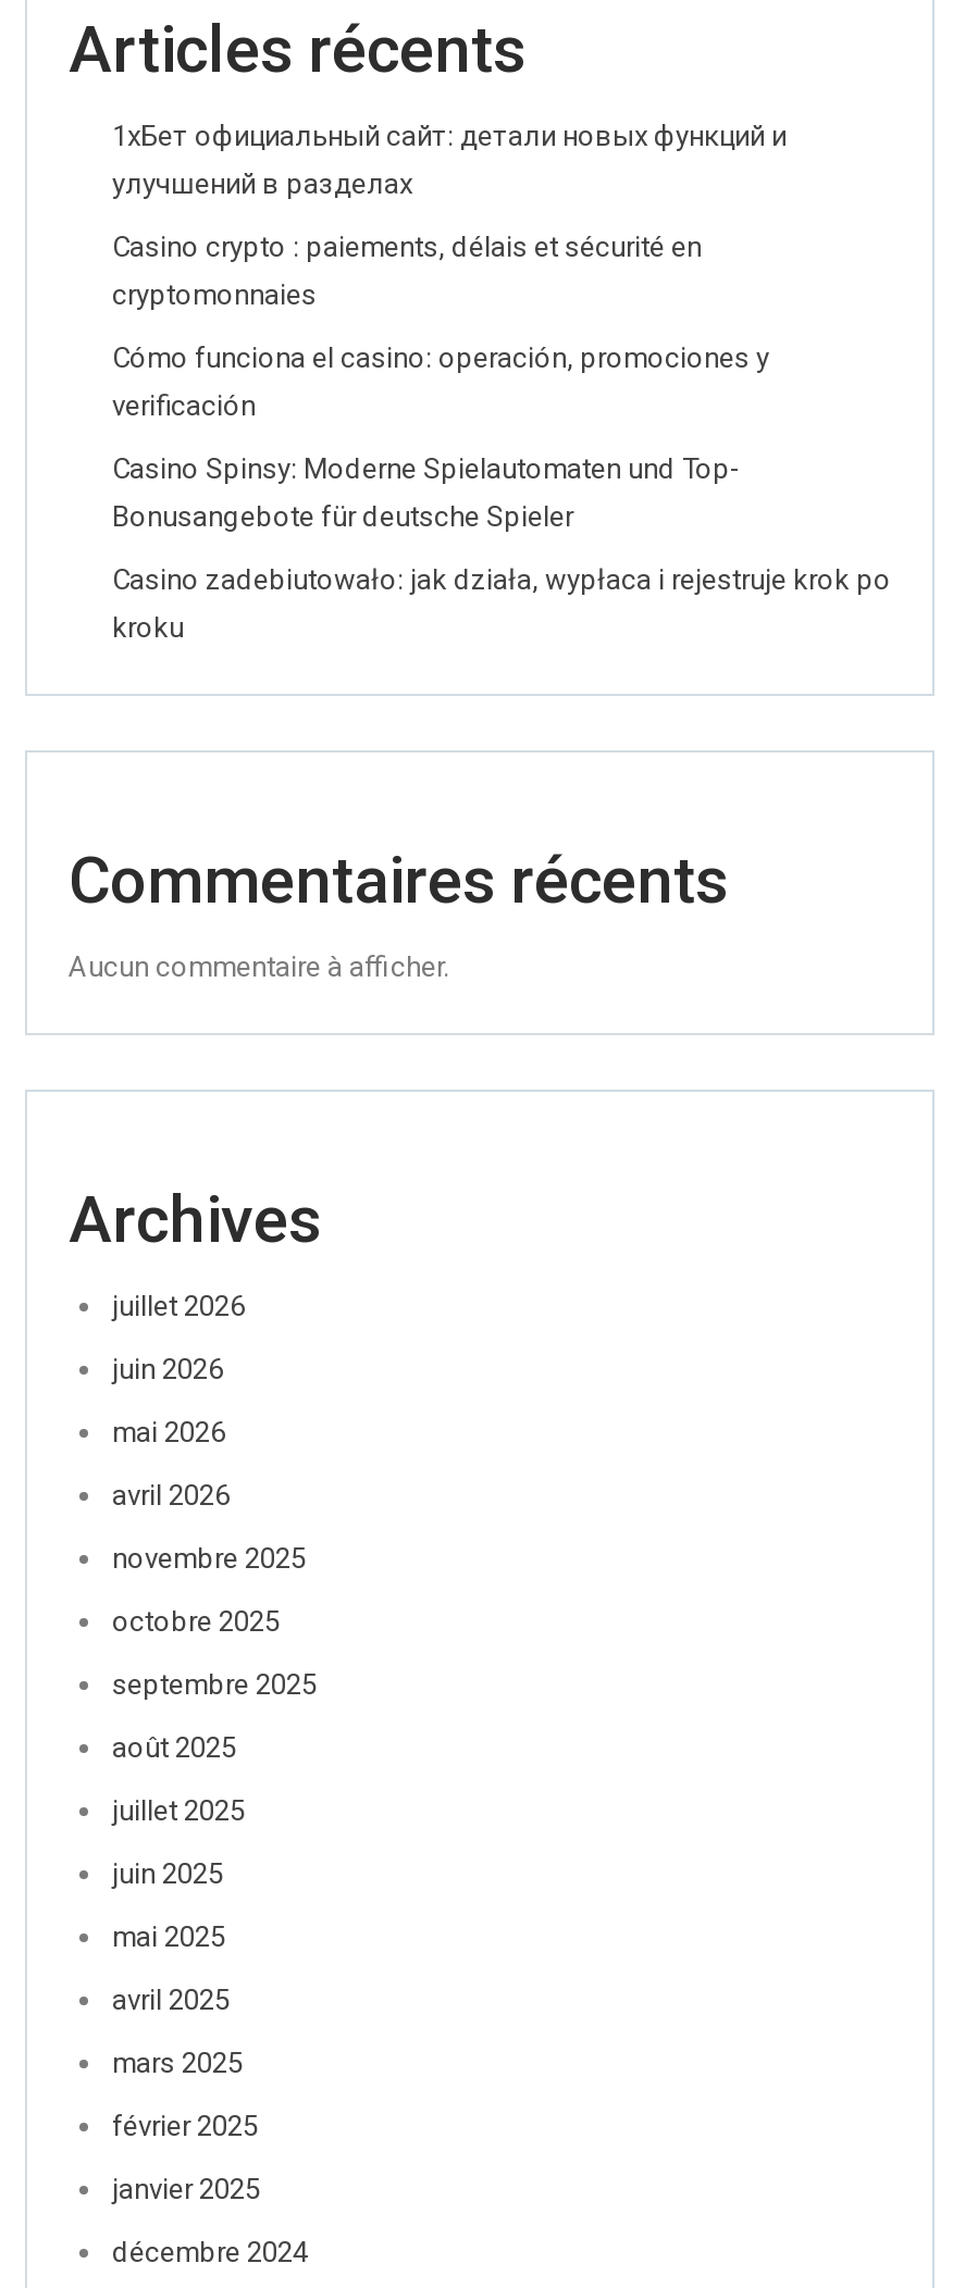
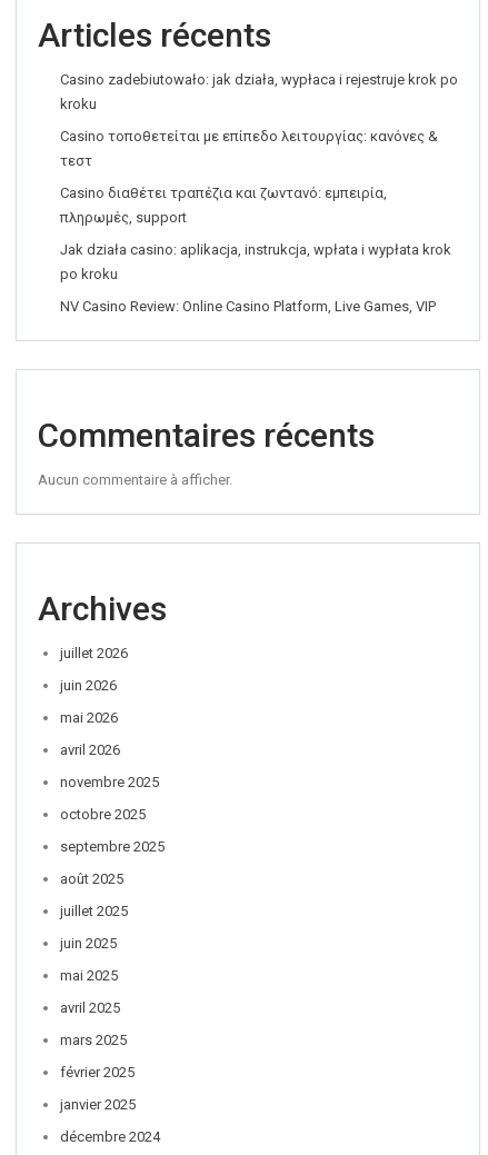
[112,119,787,533] 1хБет официальный сайт: детали новых функций и | улучшений в разделах | Casino crypto : paiements, délais et sécurité en | cryptomonnaies | Cómo funciona el casino: operación, promociones y | verificación | Casino Spinsy: Moderne Spielautomaten und Top- | Bonusangebote für deutsche Spieler -> none
moved [112,563,891,644] -> [60,71,458,112]: Casino zadebiutowało: jak działa, wypłaca i rejestruje krok po | kroku
none -> [60,128,451,314] Casino τοποθετείται με επίπεδο λειτουργίας: κανόνες & | τεστ | Casino διαθέτει τραπέζια και ζωντανό: εμπειρία, | πληρωμές, support | Jak działa casino: aplikacja, instrukcja, wpłata i wypłata krok | po kroku | NV Casino Review: Online Casino Platform, Live Games, VIP

